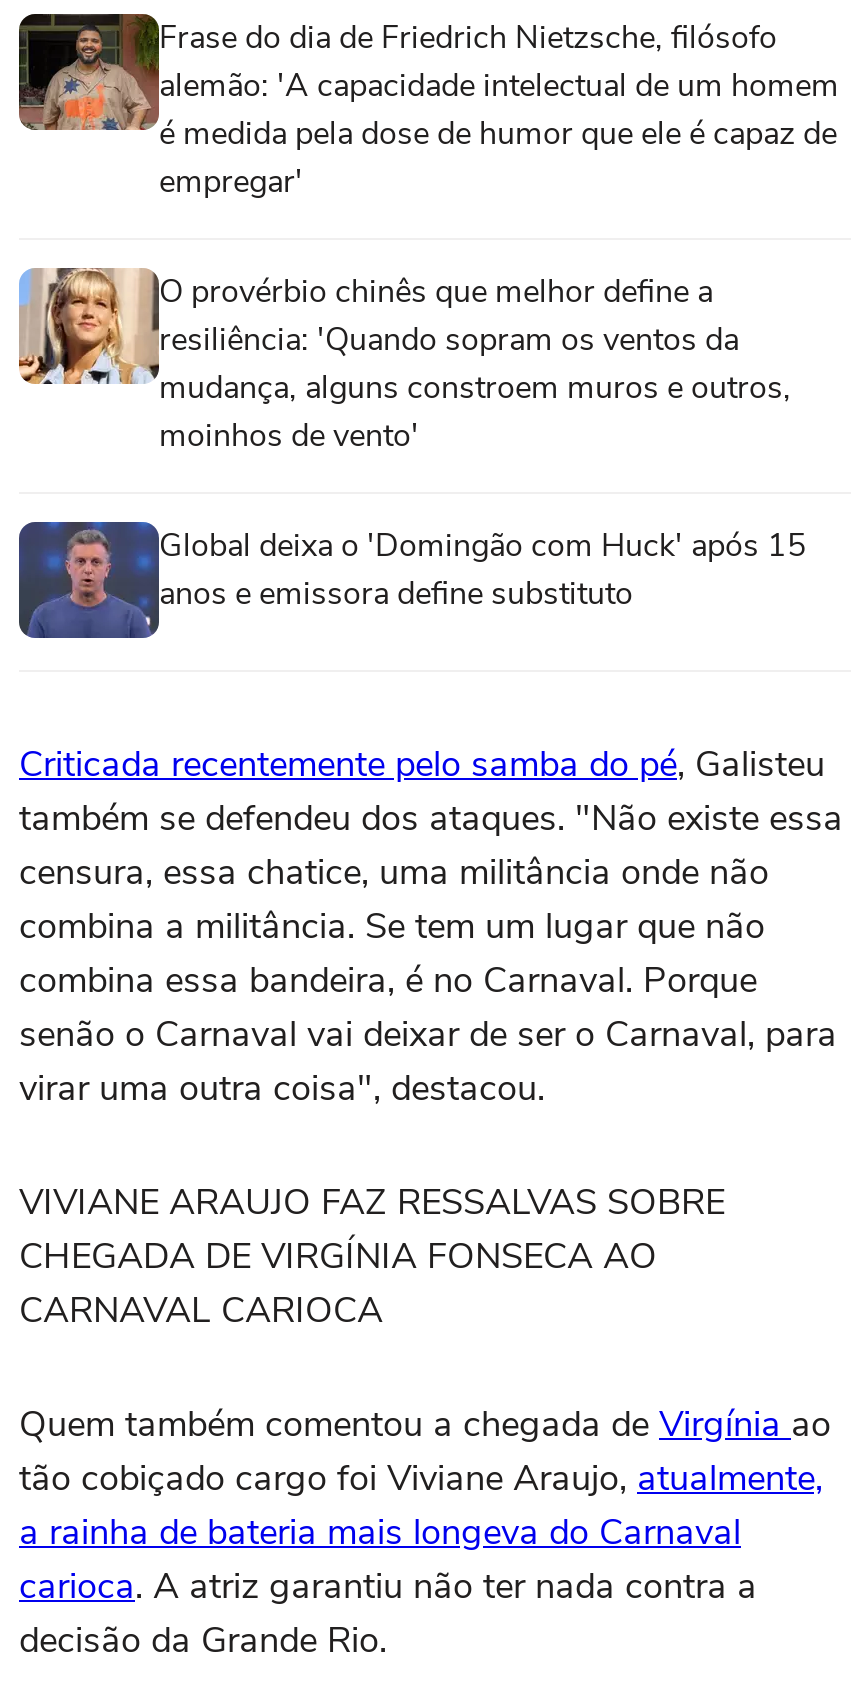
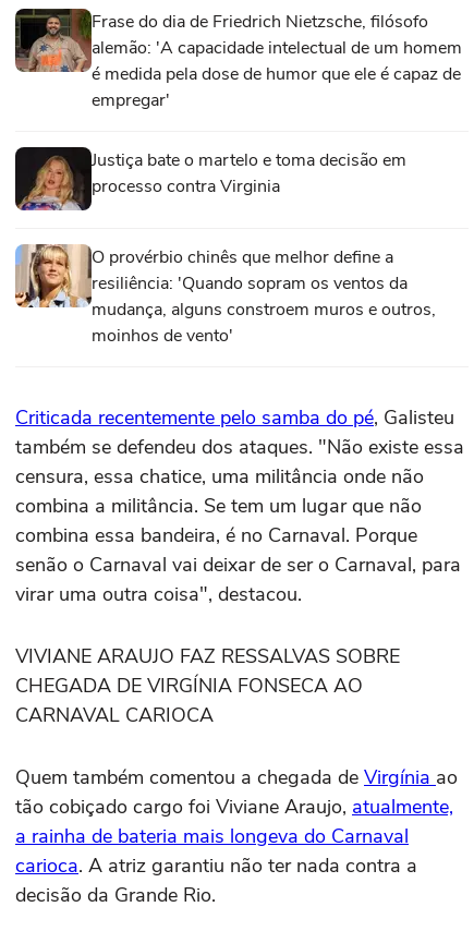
none -> [14,146,406,211] [image] | Justiça bate o martelo e toma decisão em | processo contra Virginia
moved [19,264,791,457] -> [15,242,436,347]: [image] | O provérbio chinês que melhor define a | resiliência: 'Quando sopram os ventos da | mudança, alguns constroem muros e outros, | moinhos de vento'
[17,520,807,640] [image] | Global deixa o 'Domingão com Huck' após 15 | anos e emissora define substituto -> none

